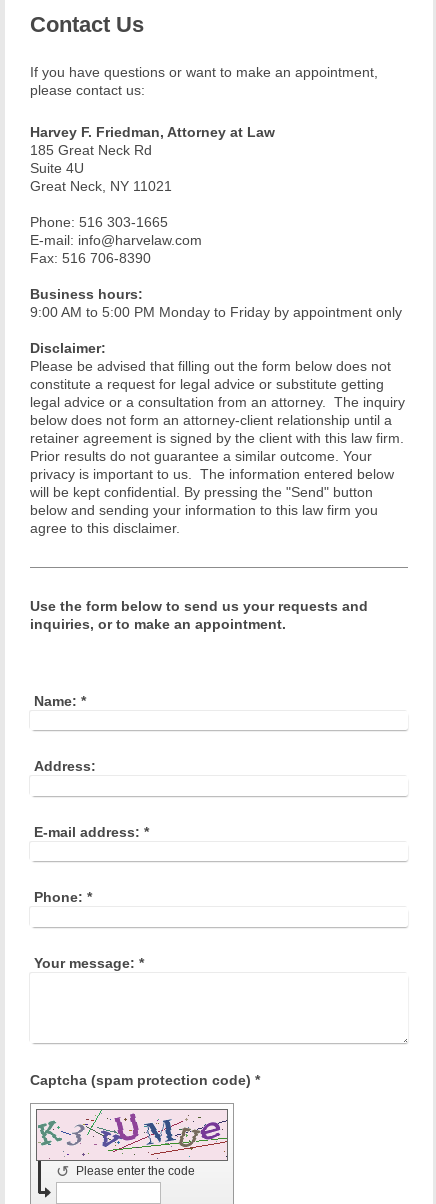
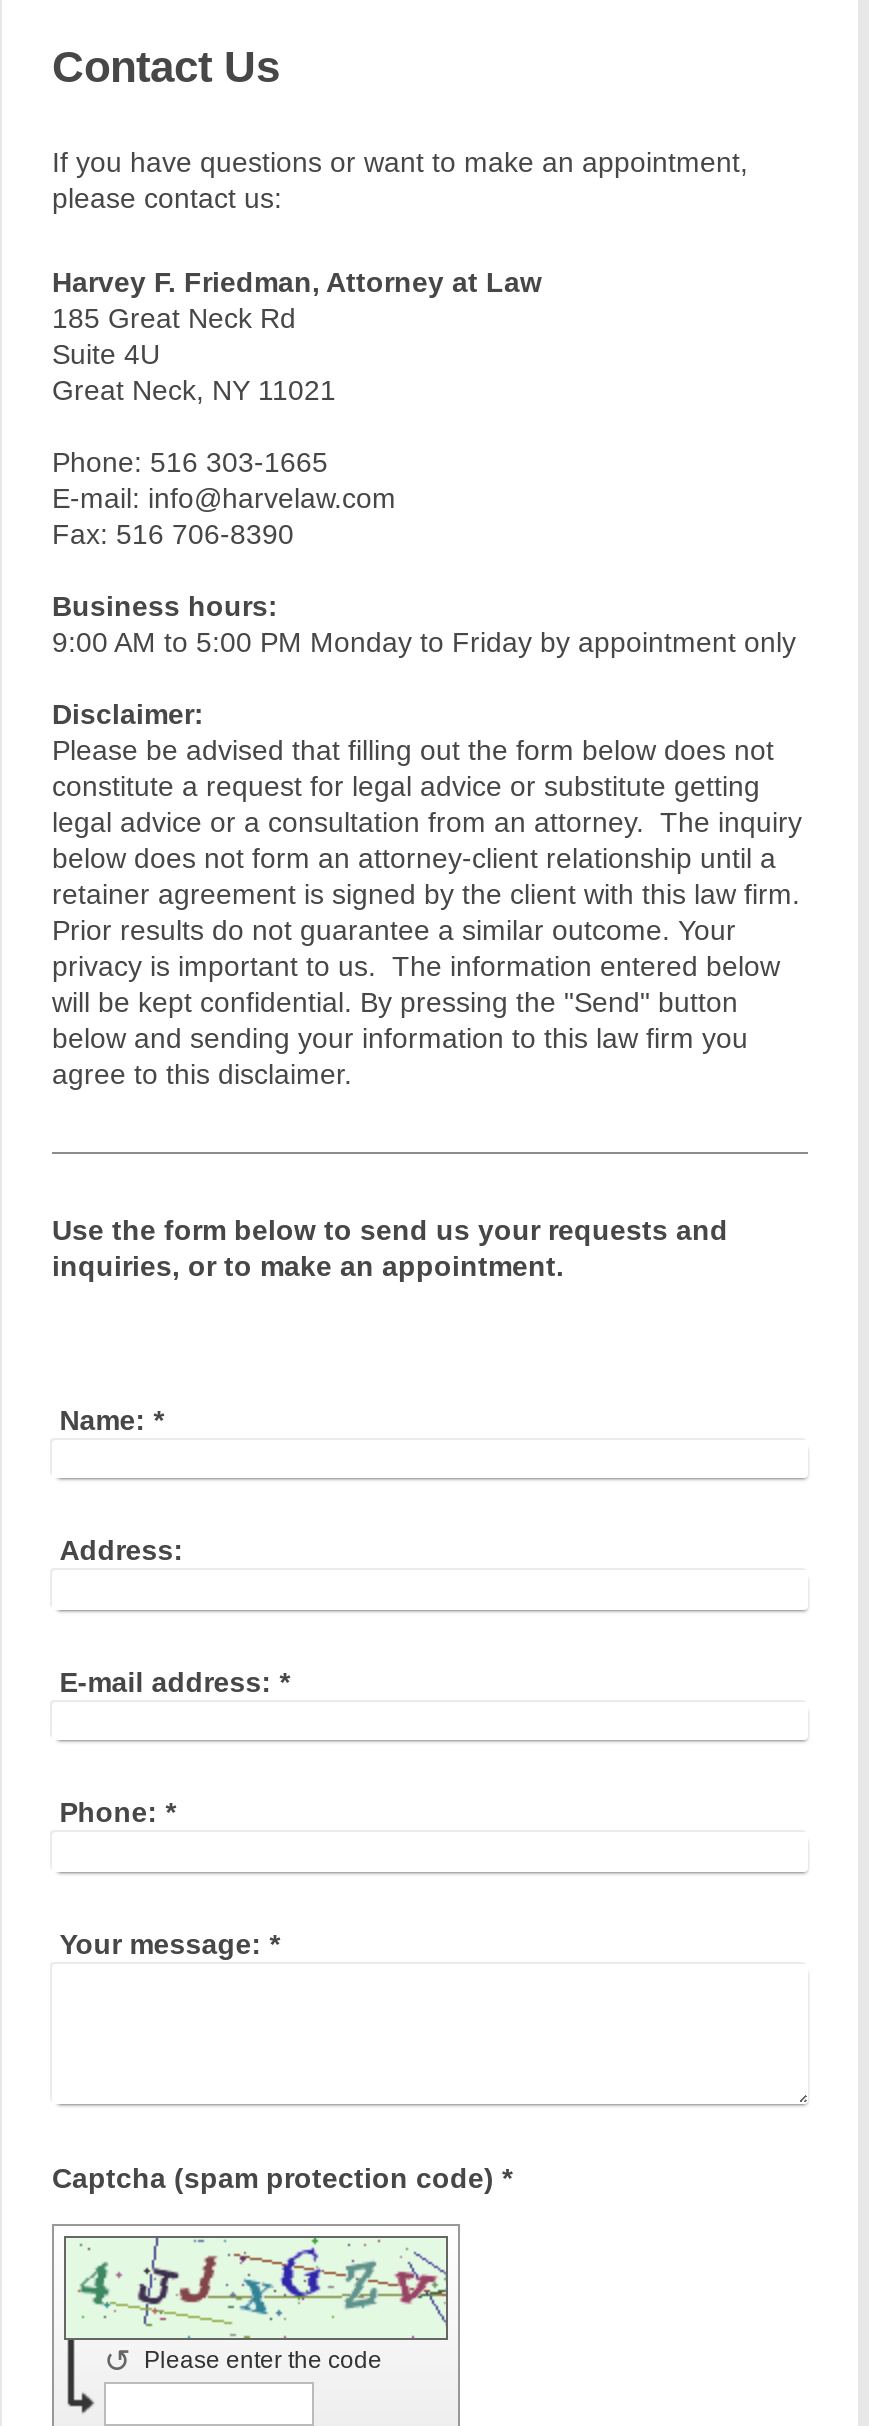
[37,1109,228,1161] [image] -> [66,2236,448,2340] [image]

